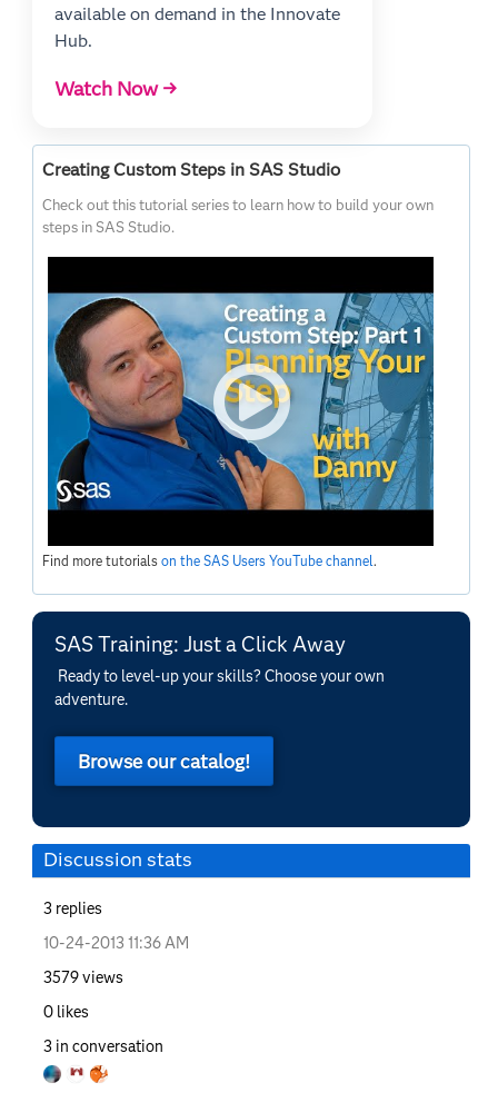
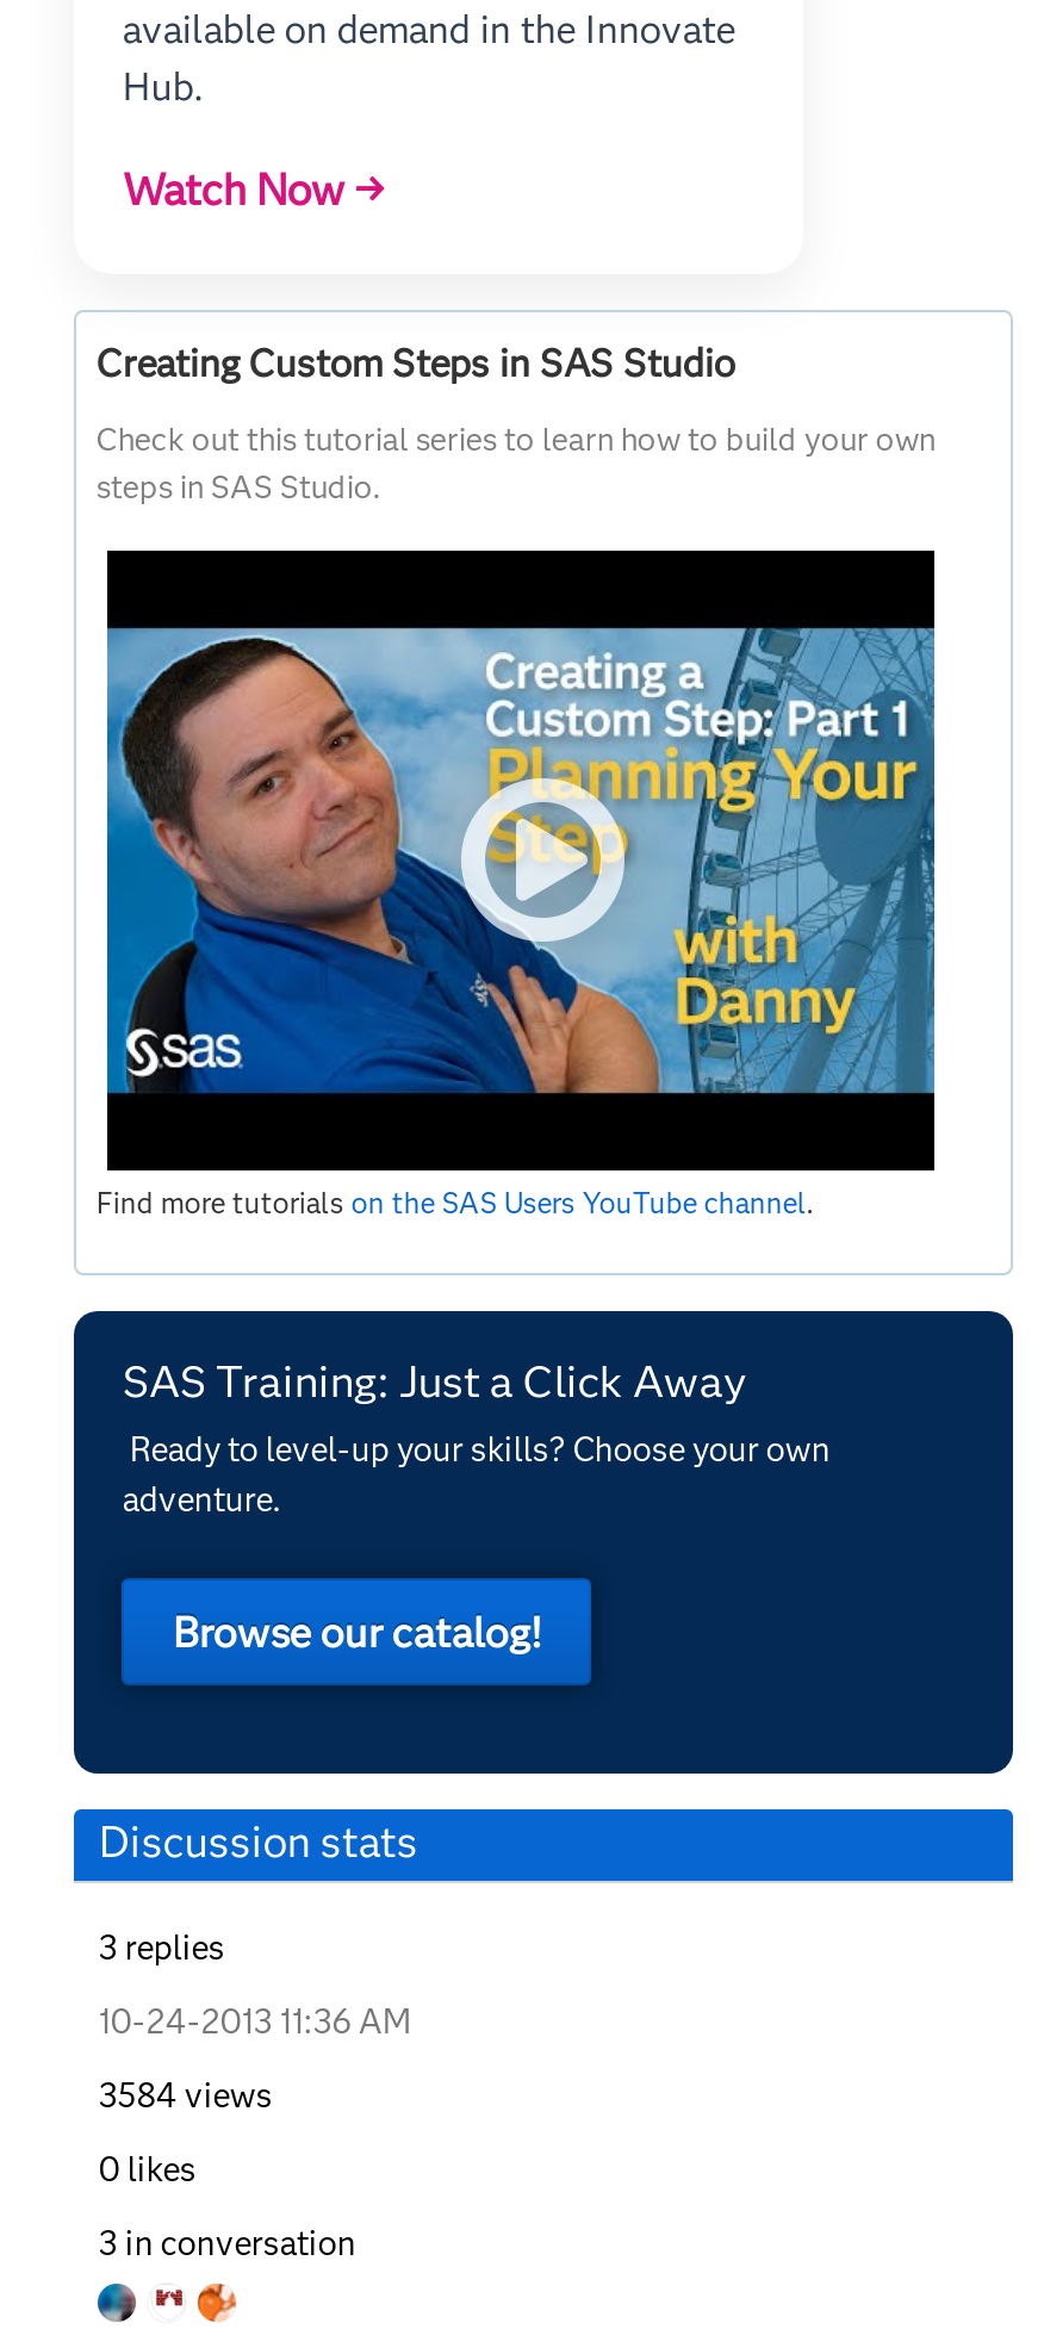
[44,967,124,987] 3579 views -> [99,2073,273,2116] 3584 views

